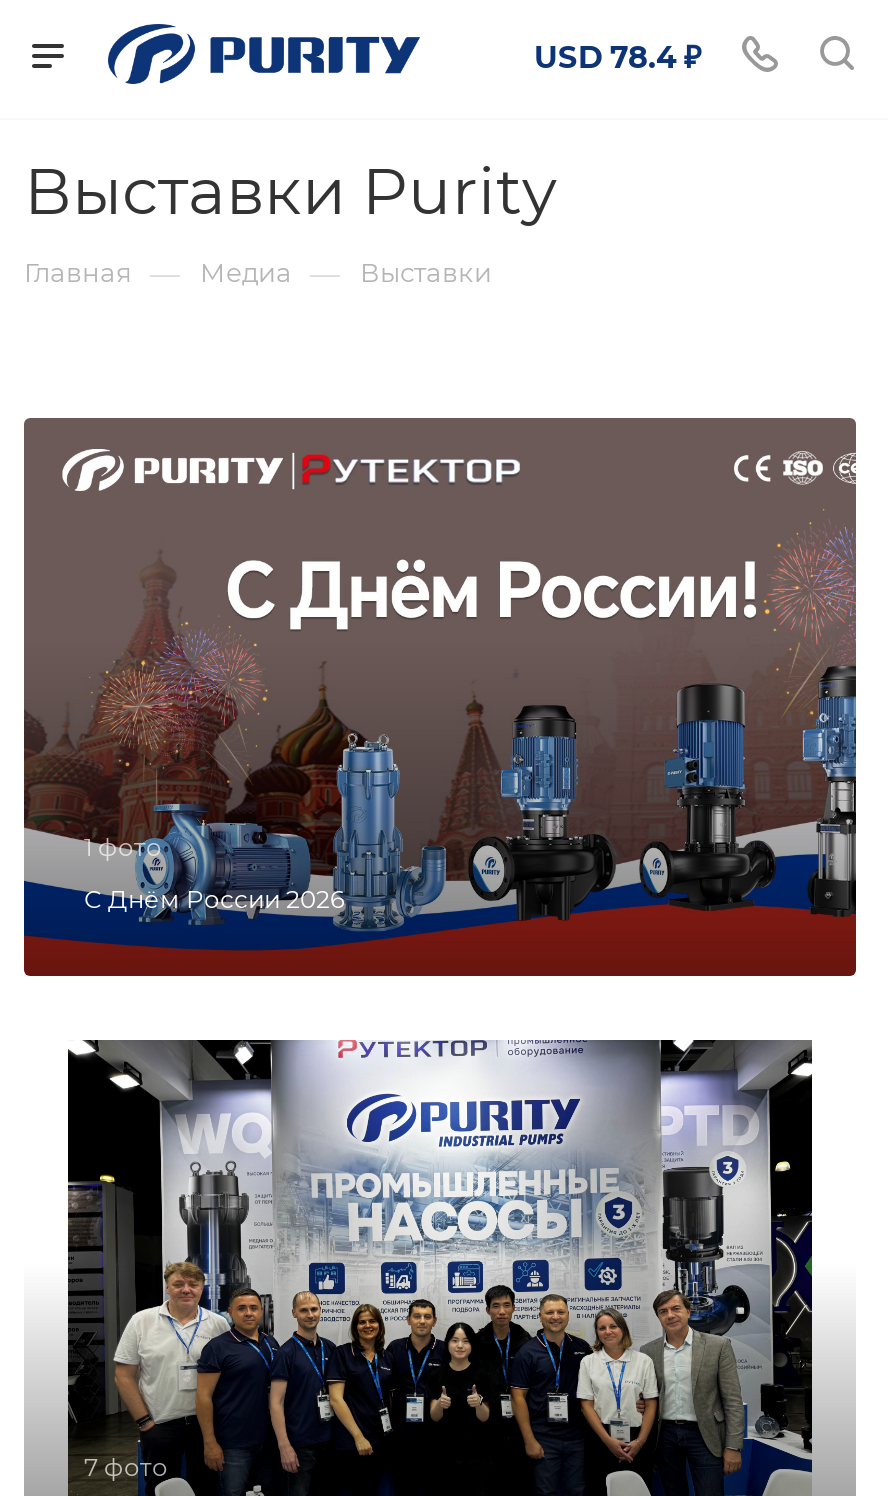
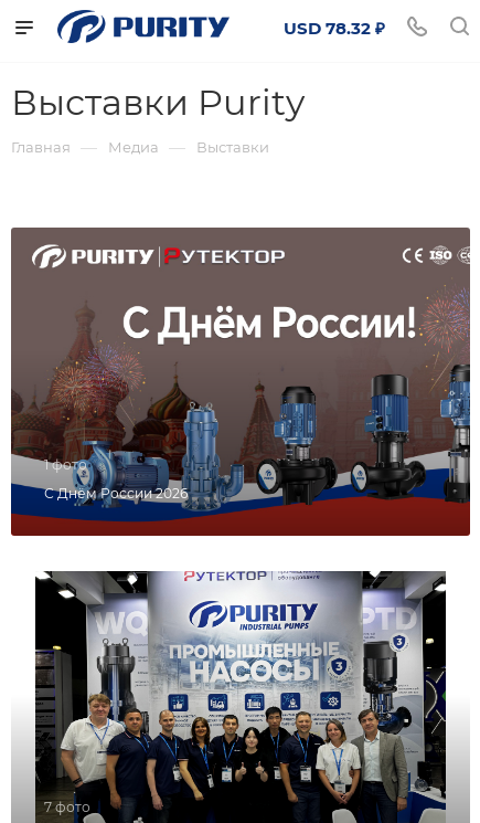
[534,38,702,76] USD 78.4 ₽ -> [284,18,385,39] USD 78.32 ₽

